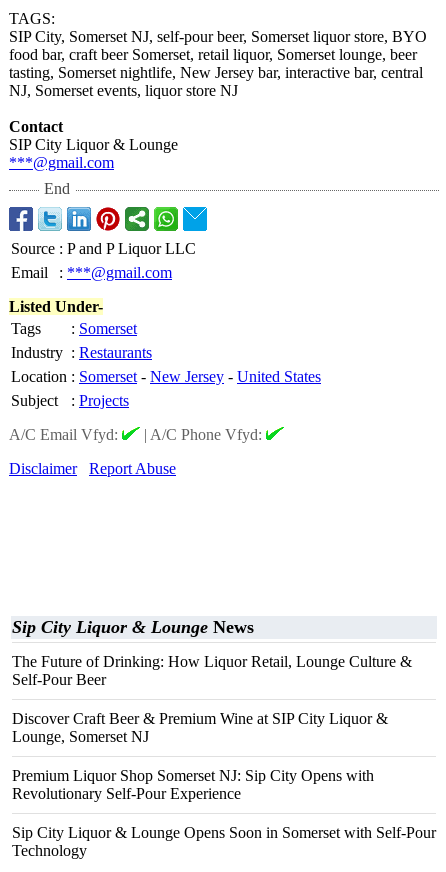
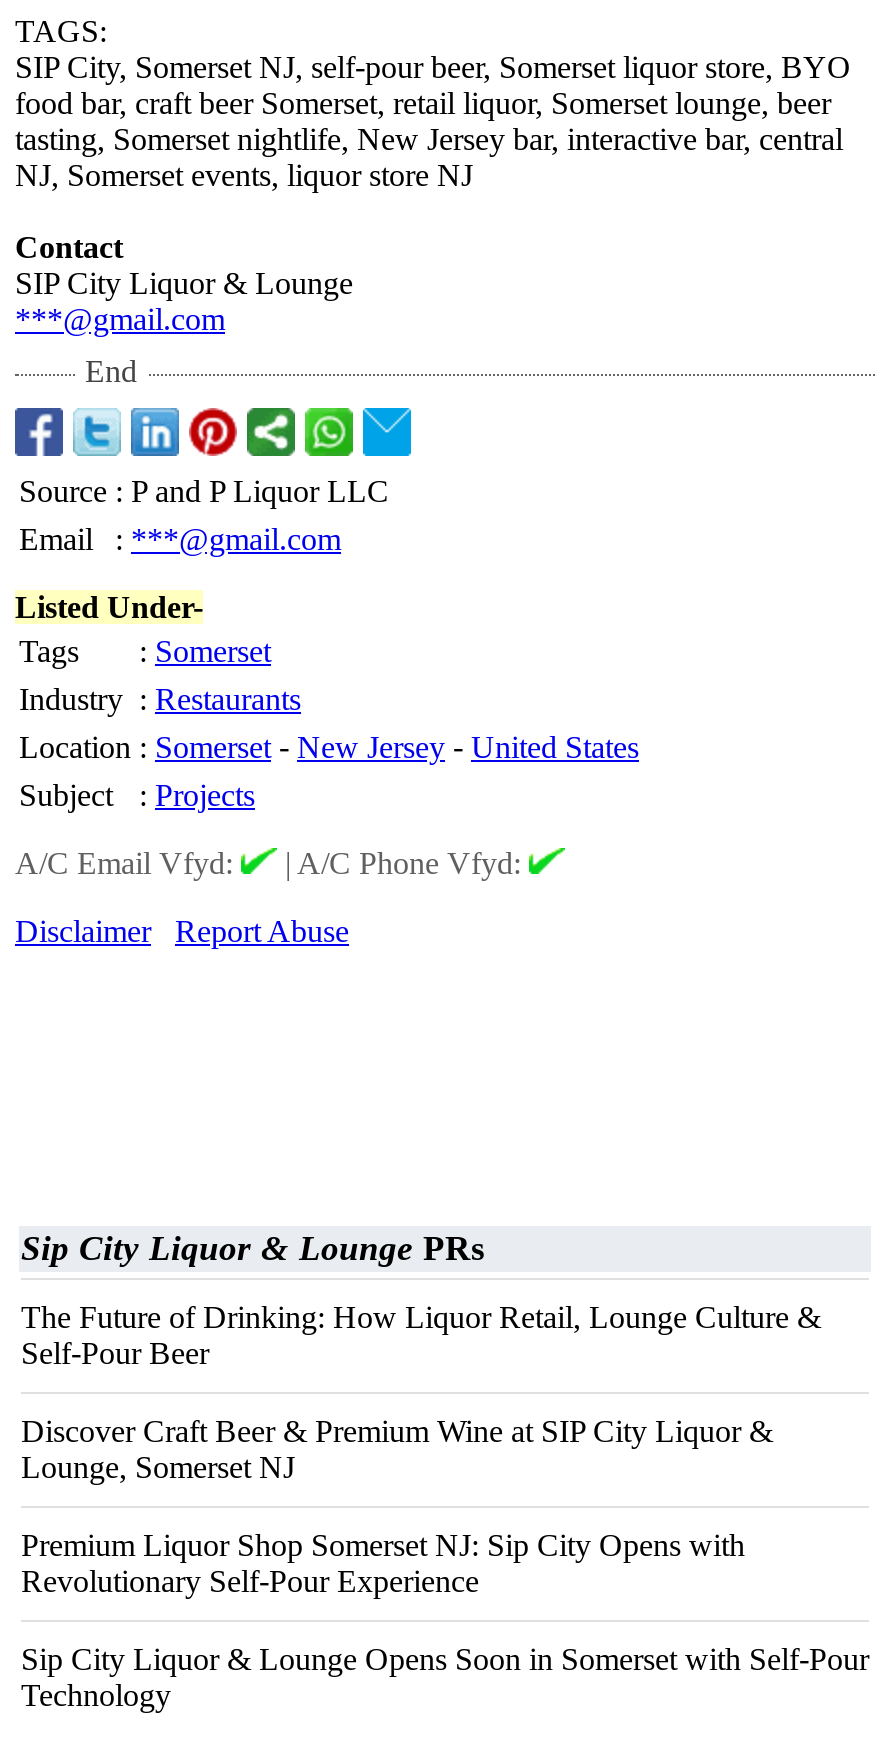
[12,617,254,637] Sip City Liquor & Lounge News -> [21,1228,485,1268] Sip City Liquor & Lounge PRs

